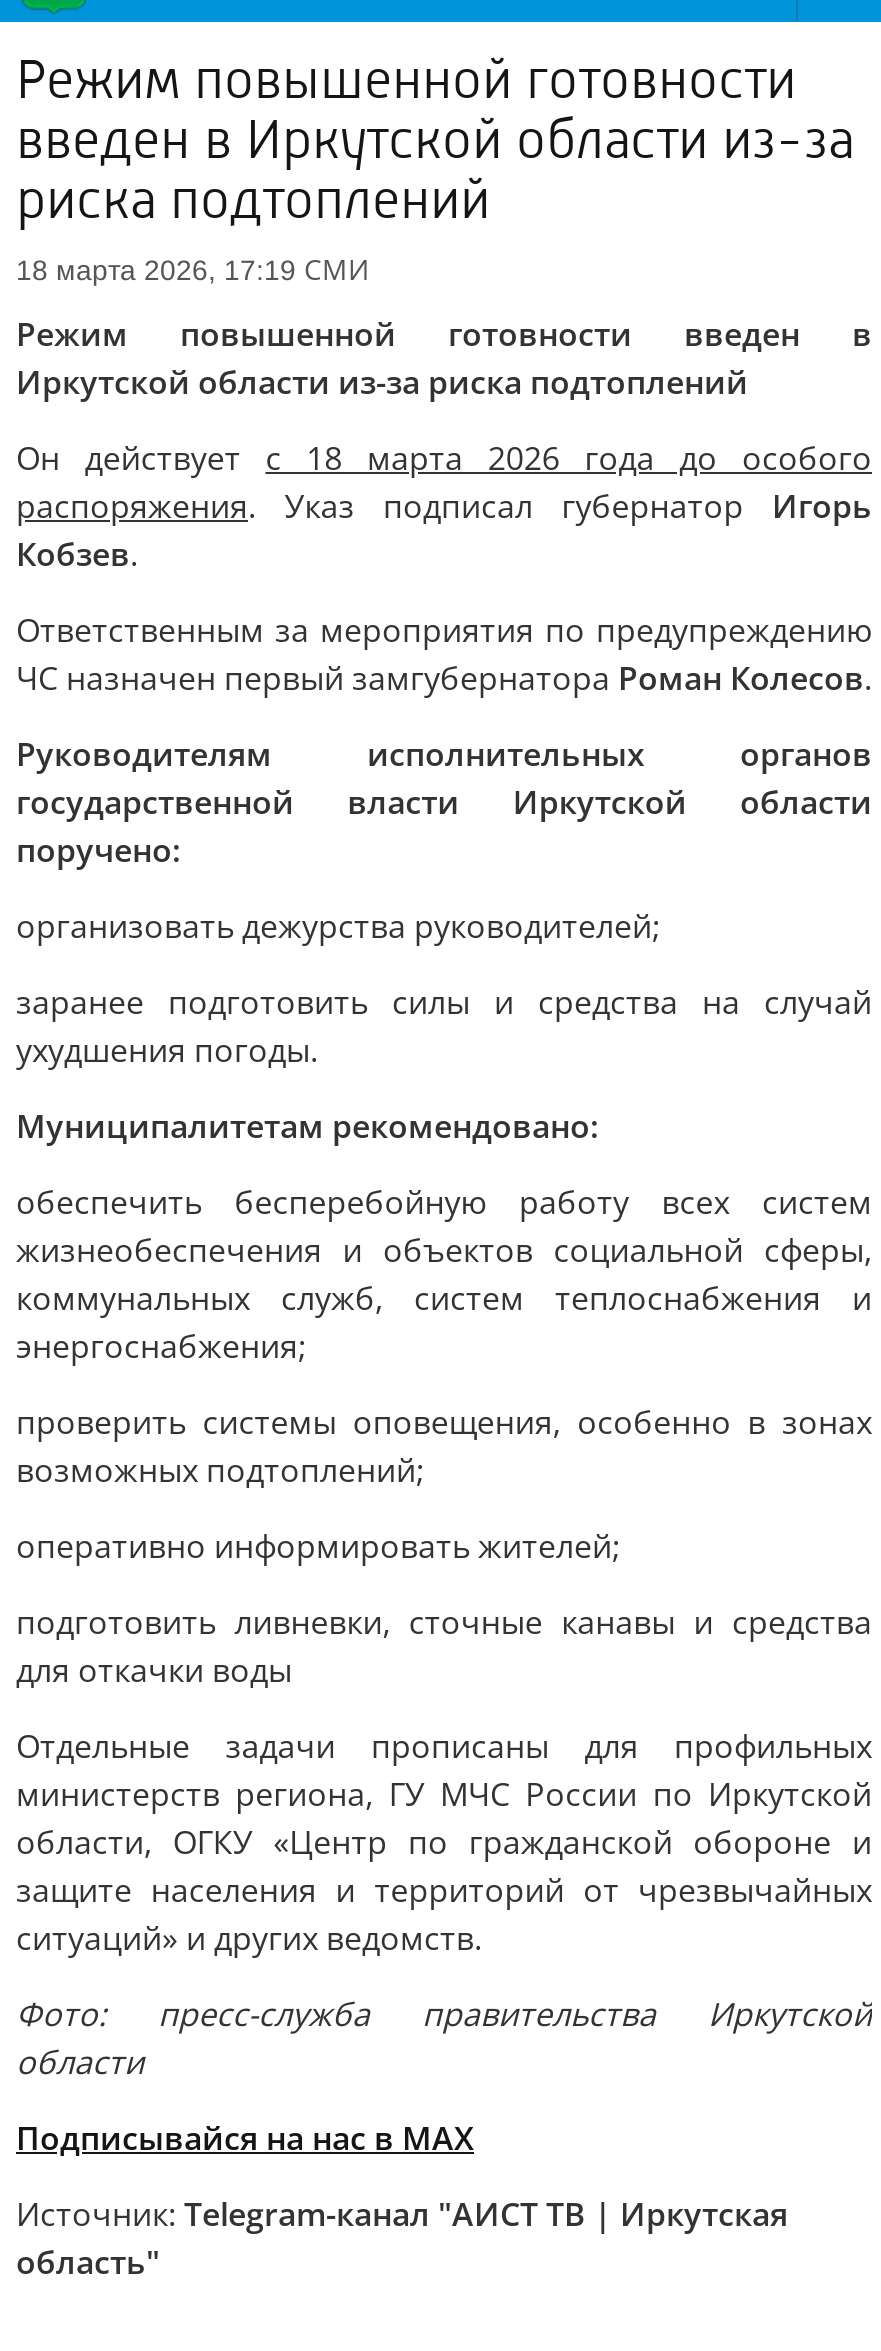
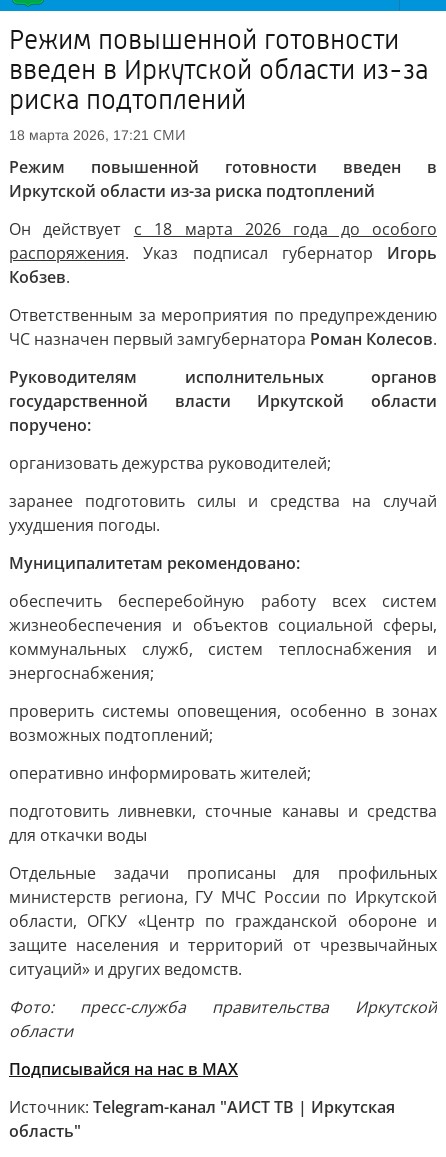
[16,250,370,288] 18 марта 2026, 17:19 СМИ -> [9,125,186,144] 18 марта 2026, 17:21 СМИ

